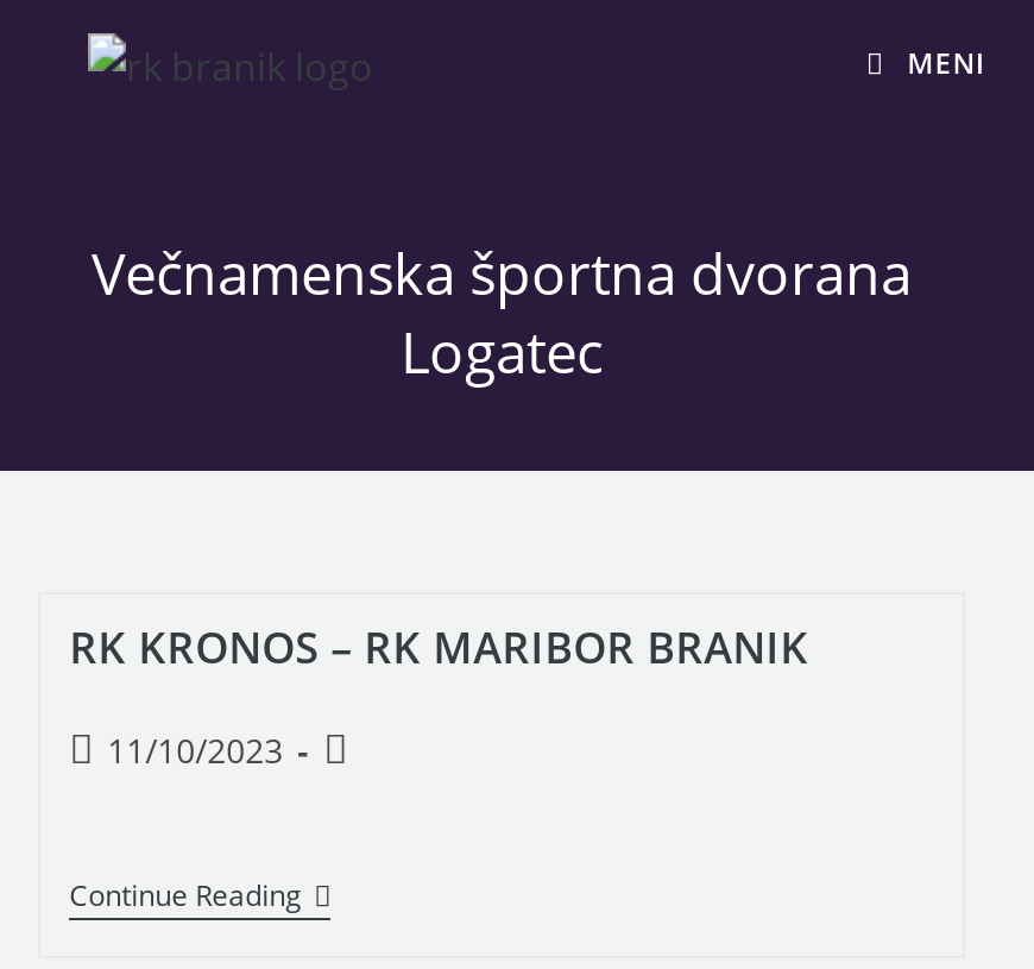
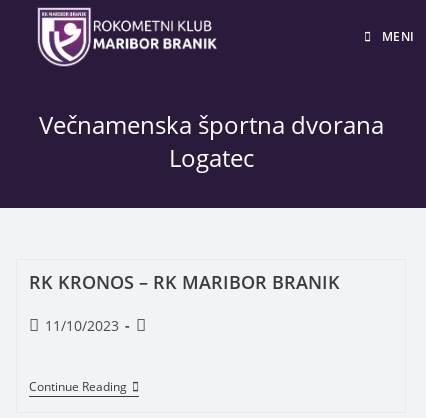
none -> [37,7,217,67] [image]

